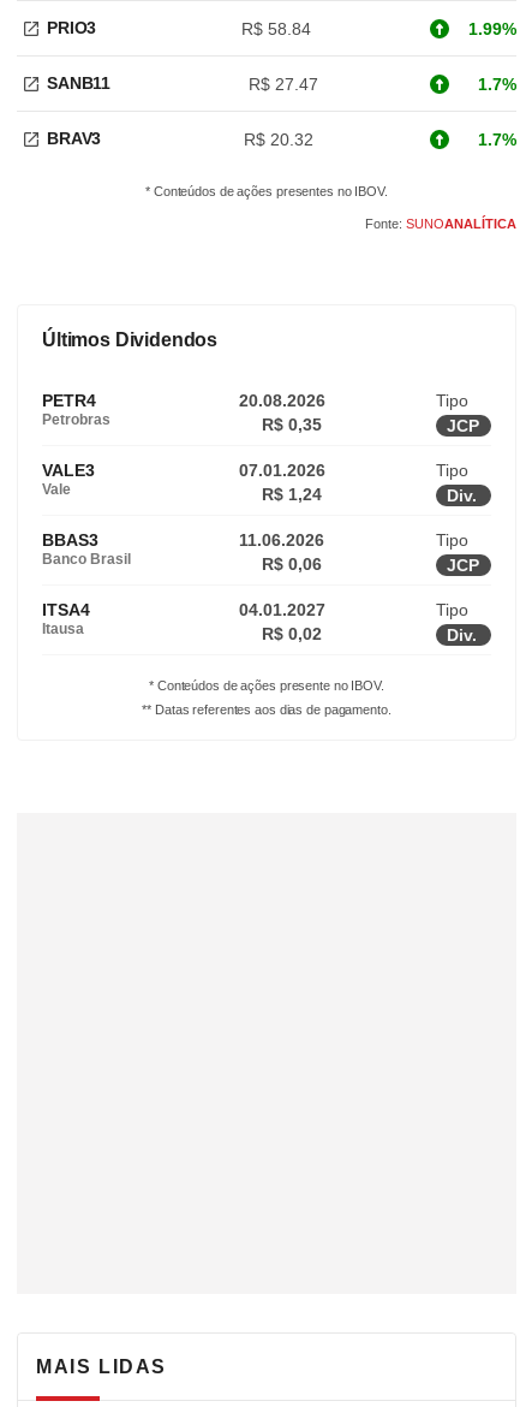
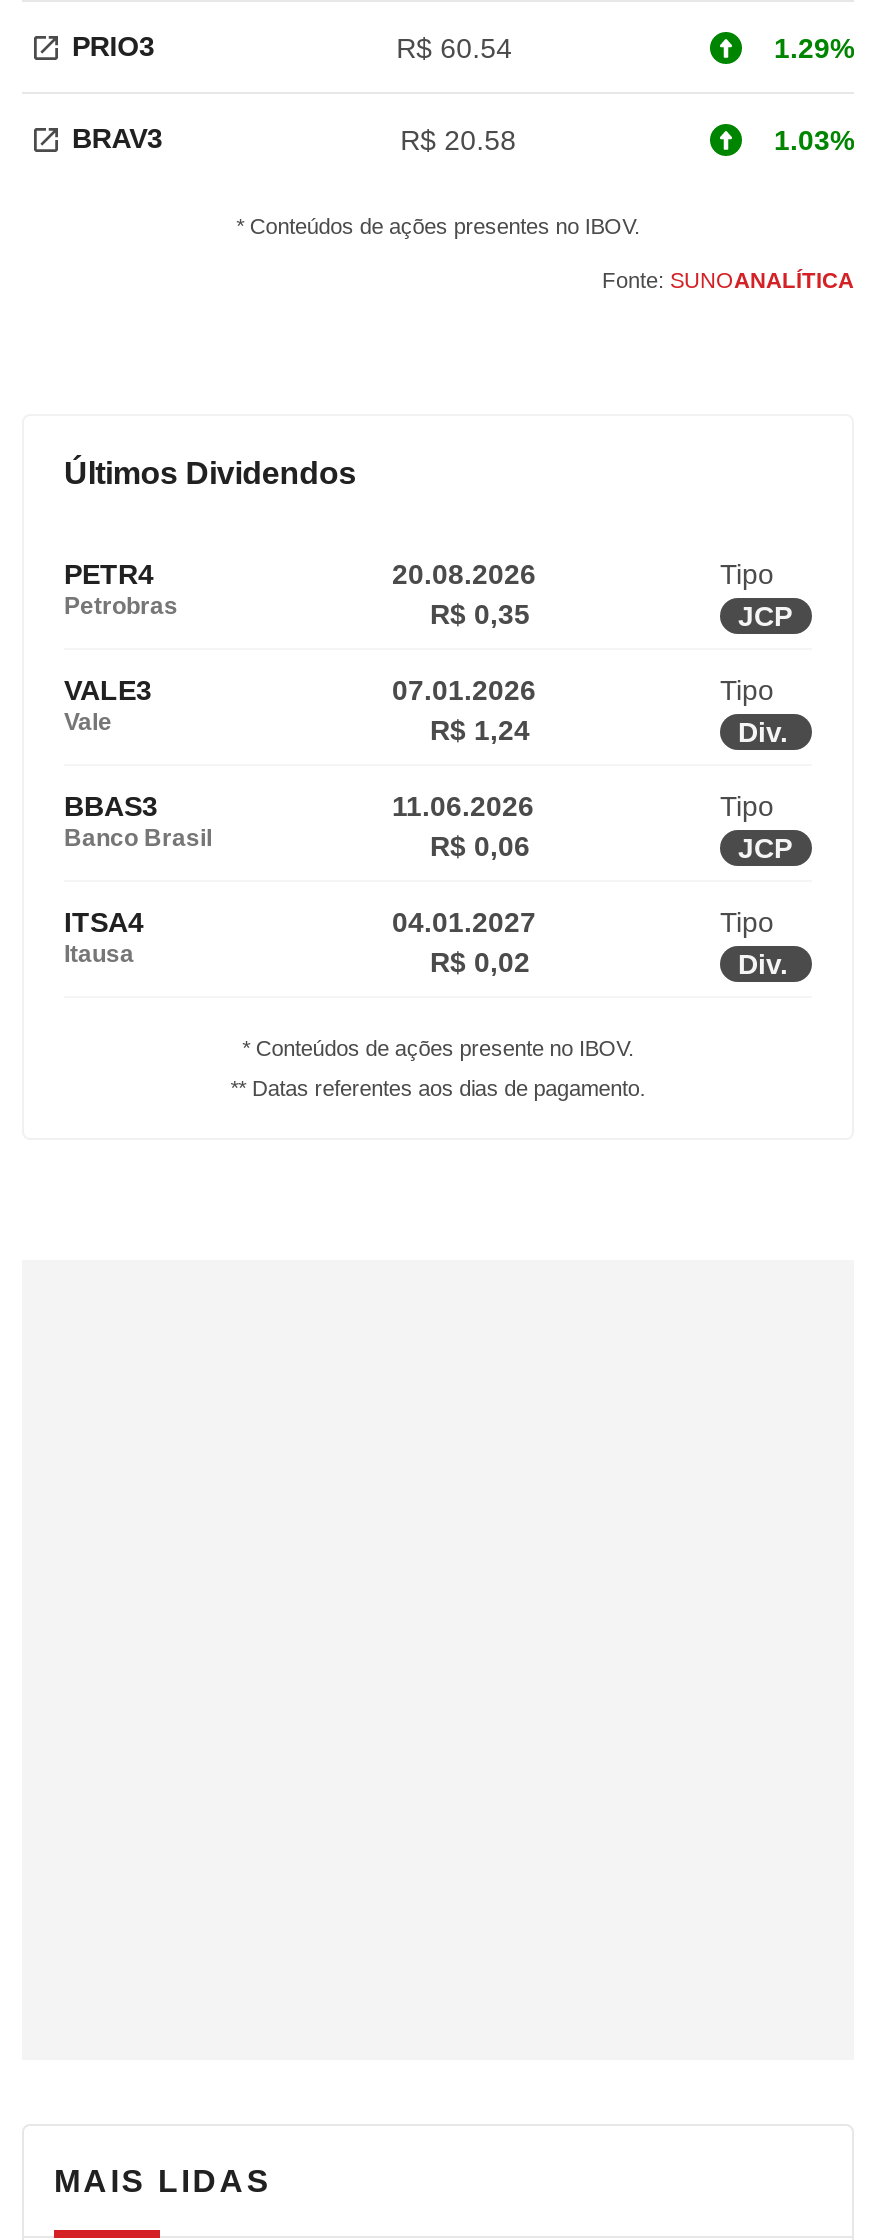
[47,19,516,93] R$ 58.84 | 1.99% | SANB11 | R$ 27.47 | 1.7% -> [396,31,854,63] R$ 60.54 | 1.29%
[244,129,314,149] R$ 20.32 -> [400,123,516,155] R$ 20.58
[478,129,516,149] 1.7% -> [774,123,854,155] 1.03%

